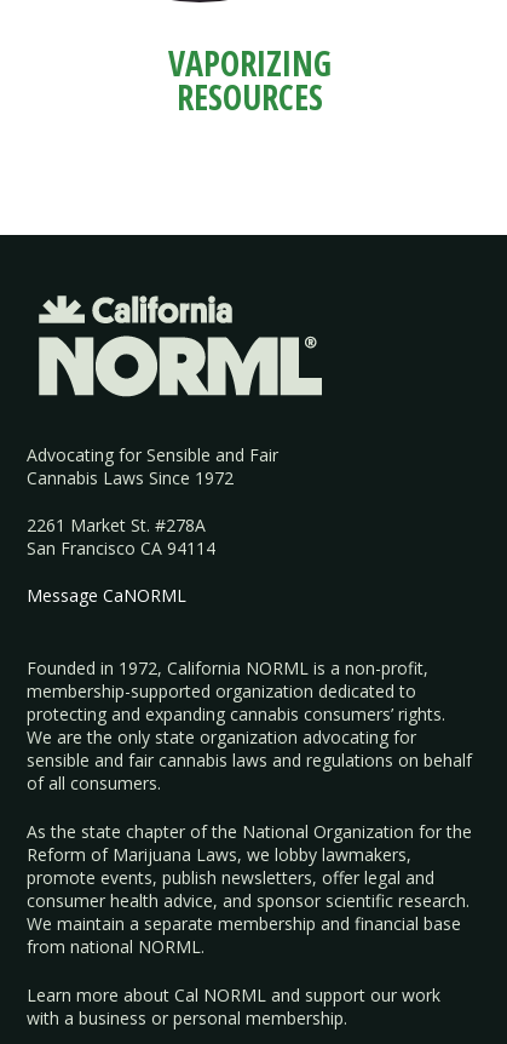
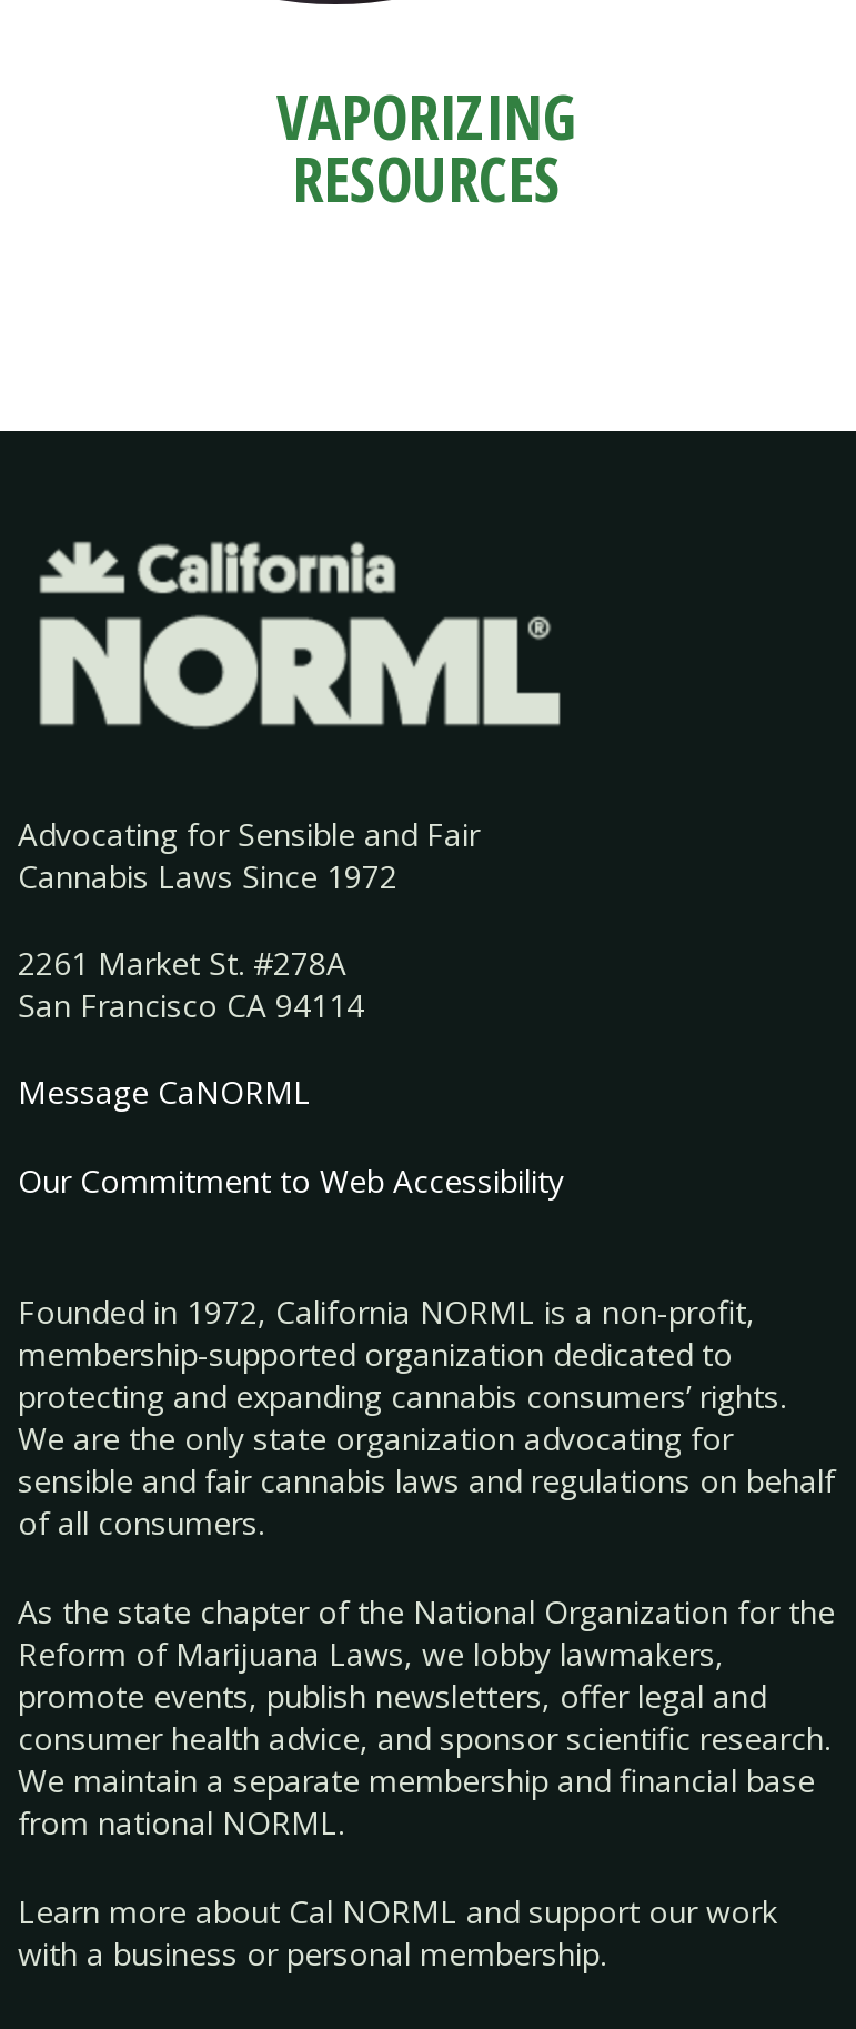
none -> [18,1160,564,1202] Our Commitment to Web Accessibility

